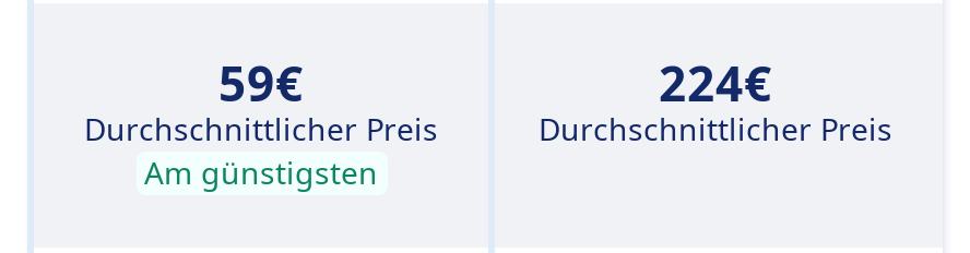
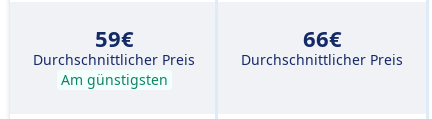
[659,49,772,115] 224€ -> [302,23,341,53] 66€

